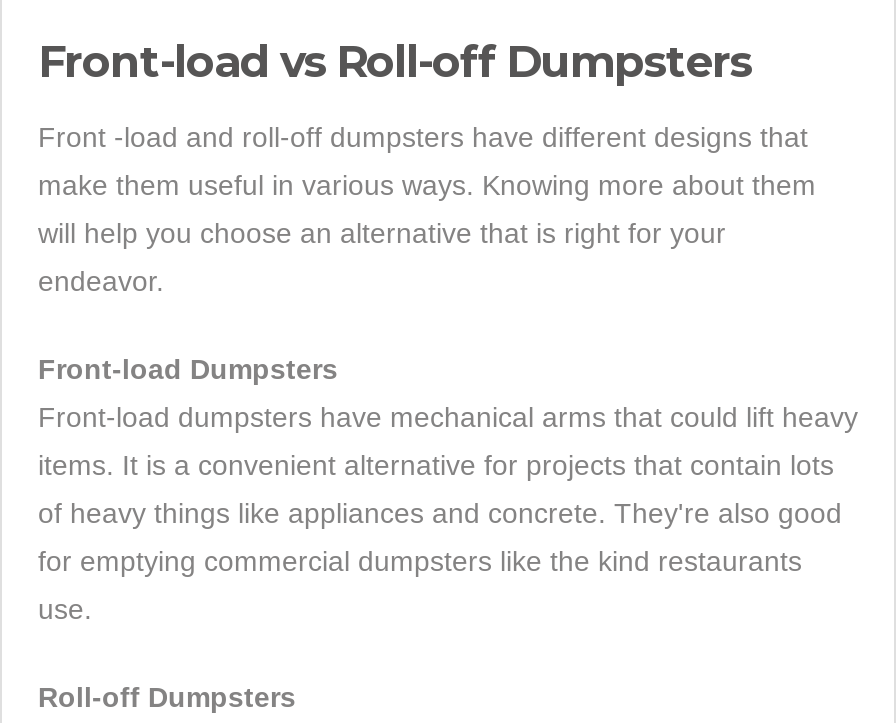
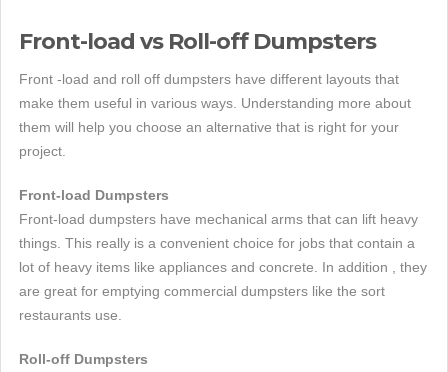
[38,121,808,153] Front -load and roll-off dumpsters have different designs that -> [19,71,399,87] Front -load and roll off dumpsters have different layouts that
[38,169,816,201] make them useful in various ways. Knowing more about them -> [19,95,411,111] make them useful in various ways. Understanding more about
[38,217,726,249] will help you choose an alternative that is right for your -> [19,119,399,135] them will help you choose an alternative that is right for your
[38,265,164,297] endeavor. -> [19,143,66,159] project.
[38,401,858,433] Front-load dumpsters have mechanical arms that could lift heavy -> [19,211,418,227] Front-load dumpsters have mechanical arms that can lift heavy
[38,449,834,481] items. It is a convenient alternative for projects that contain lots -> [19,235,415,251] things. This really is a convenient choice for jobs that contain a
[38,497,842,529] of heavy things like appliances and concrete. They're also good -> [19,259,427,275] lot of heavy items like appliances and concrete. In addition , they
[38,545,802,577] for emptying commercial dumpsters like the kind restaurants -> [19,283,385,299] are great for emptying commercial dumpsters like the sort
[38,593,92,625] use. -> [19,307,122,323] restaurants use.

